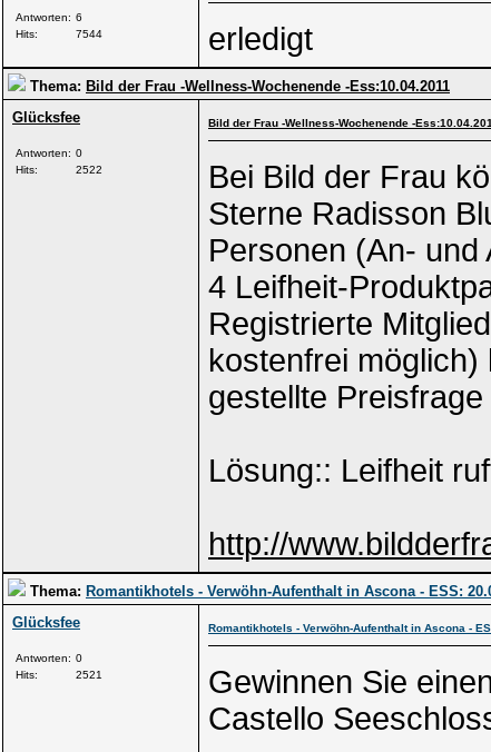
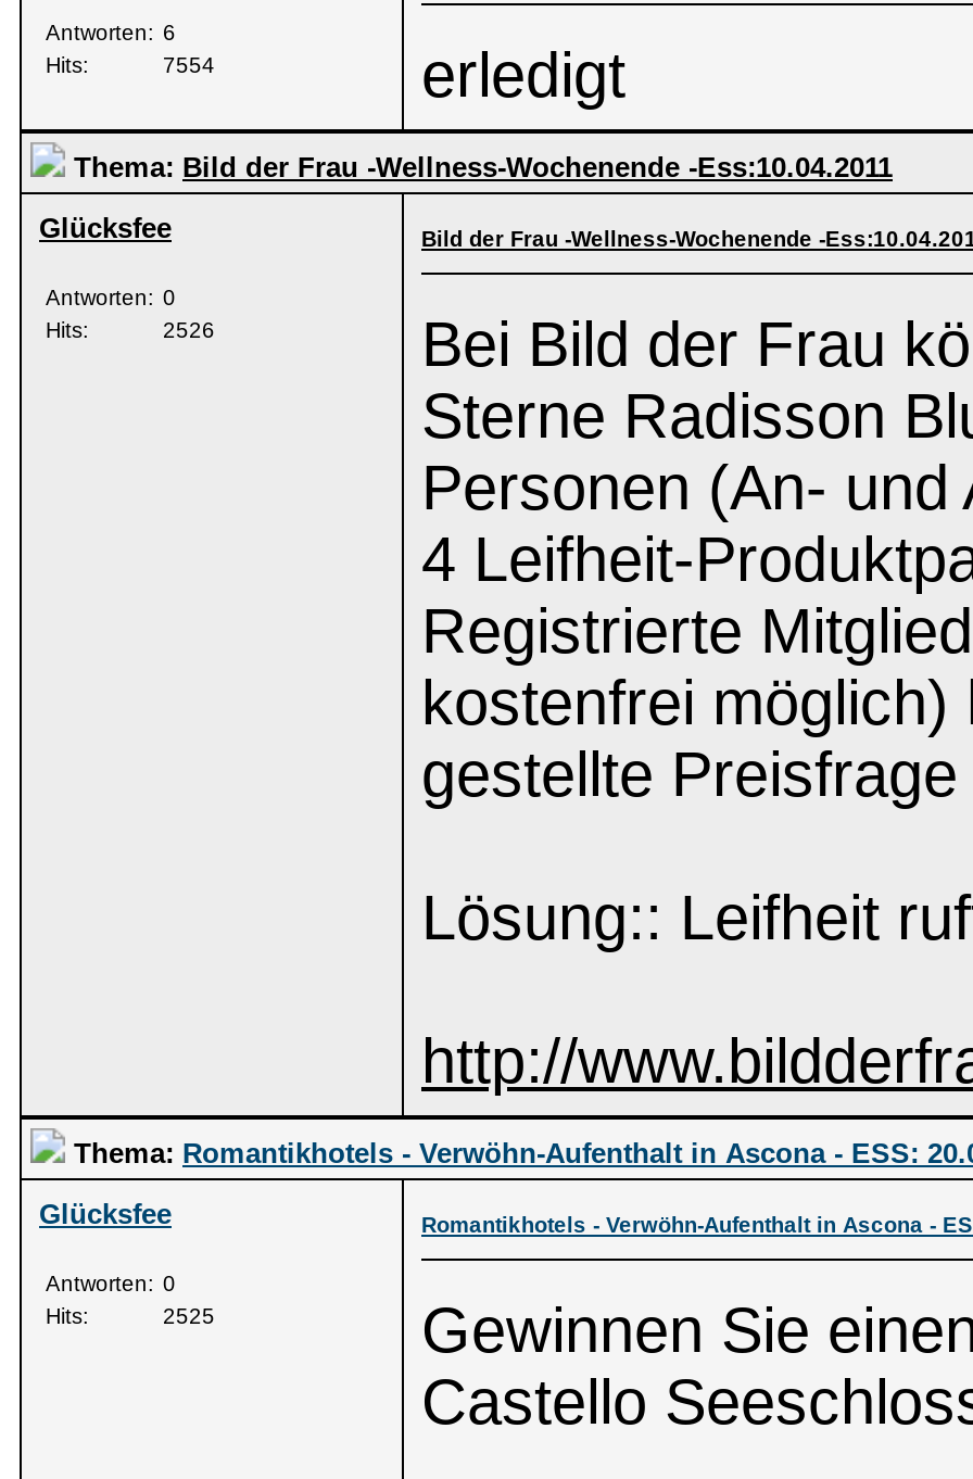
[76,28,102,40] 7544 -> [163,53,215,77] 7554
[76,164,102,176] 2522 -> [163,318,215,342] 2526
[76,669,102,681] 2521 -> [163,1304,215,1328] 2525

